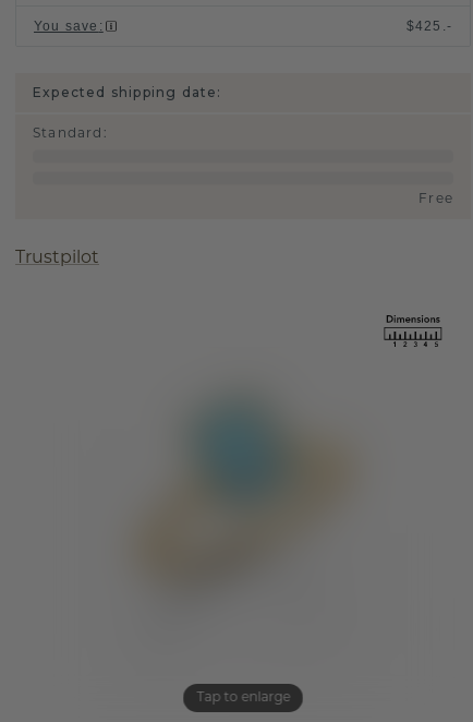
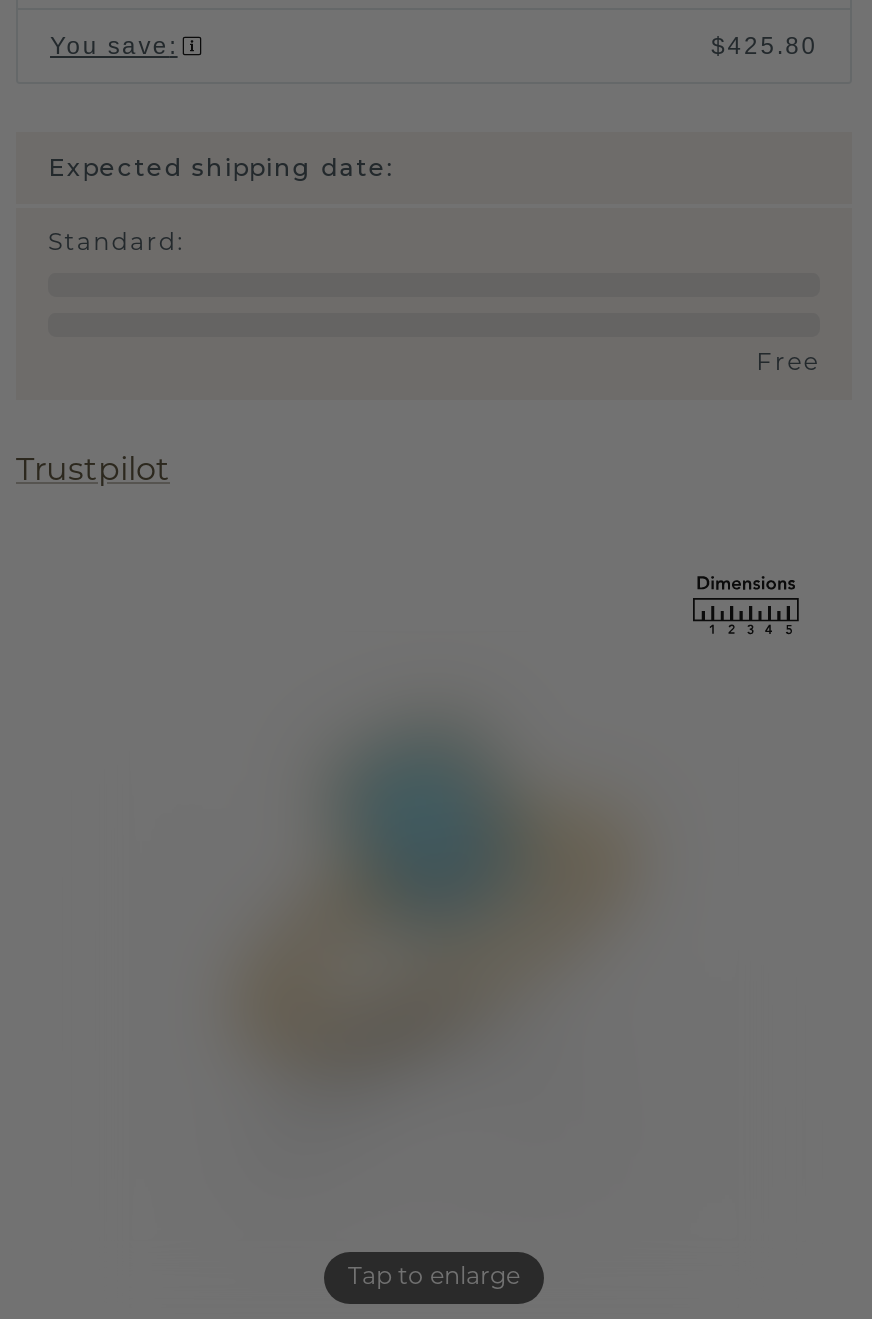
[406,19,452,34] $425.- -> [711,32,818,60] $425.80

